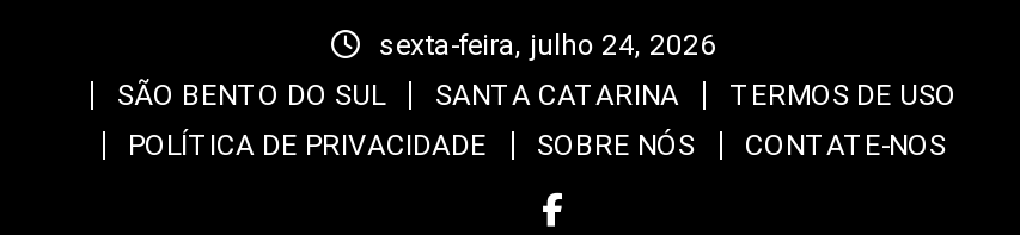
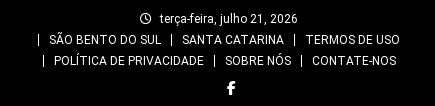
[379,29,716,62] sexta-feira, julho 24, 2026 -> [160,12,298,26] terça-feira, julho 21, 2026

